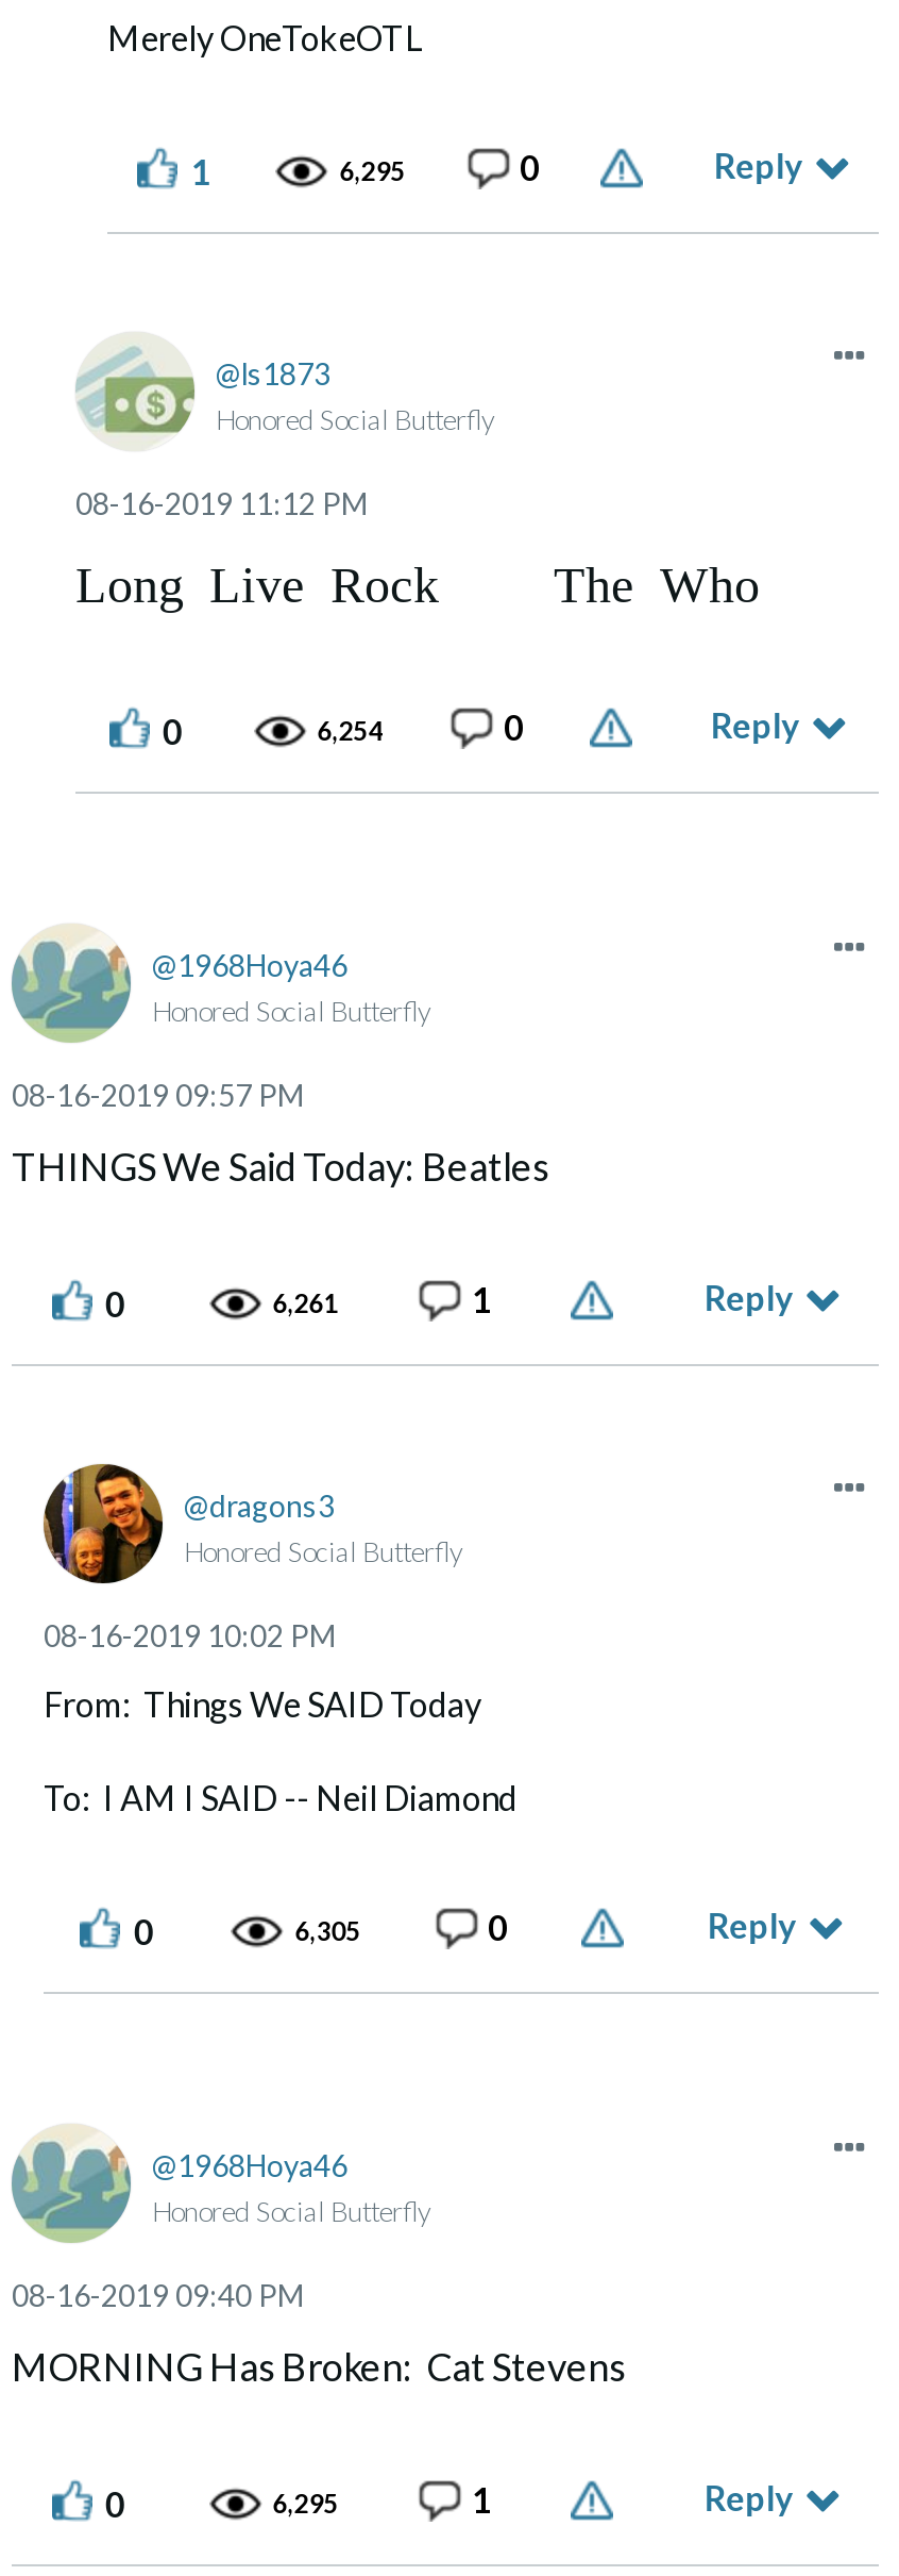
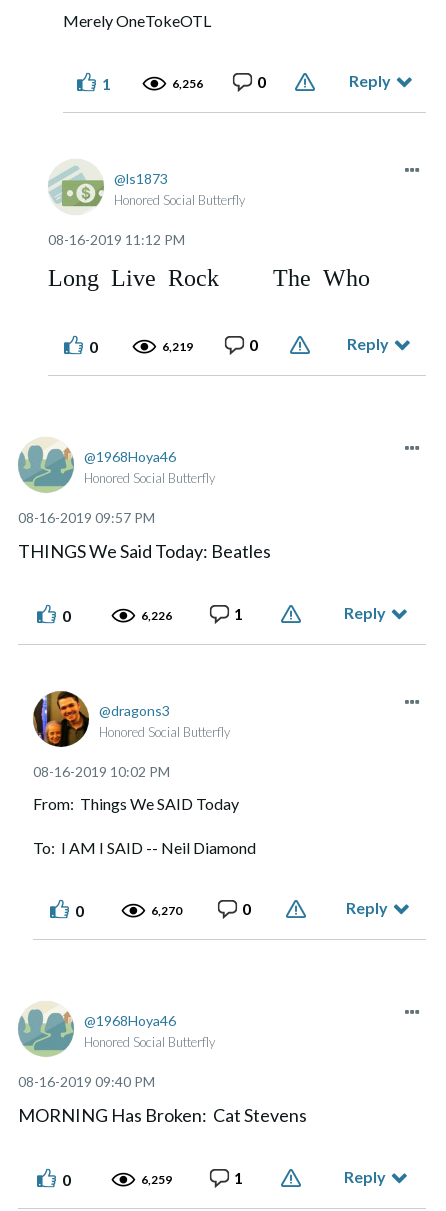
[339,155,405,187] 6,295 -> [172,76,203,91] 6,256
[317,714,383,746] 6,254 -> [162,339,193,354] 6,219
[272,1287,338,1319] 6,261 -> [141,608,172,623] 6,226
[295,1915,361,1947] 6,305 -> [151,903,182,918] 6,270
[272,2487,338,2519] 6,295 -> [141,1172,172,1187] 6,259

